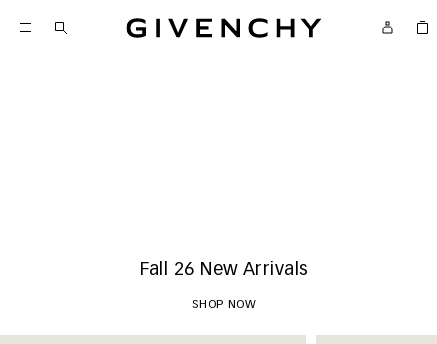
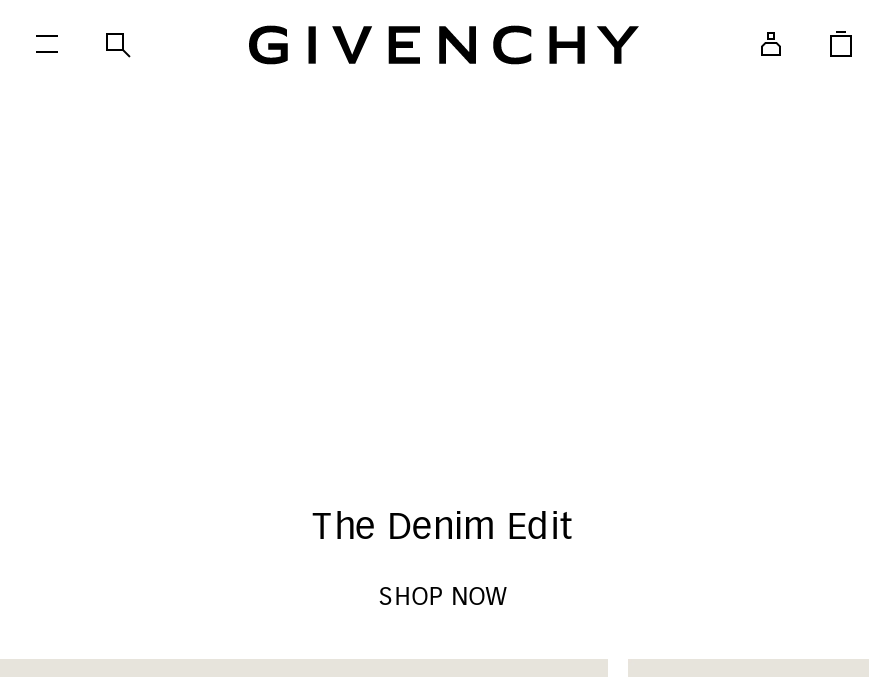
[139,261,308,279] Fall 26 New Arrivals -> [312,511,576,547] The Denim Edit

